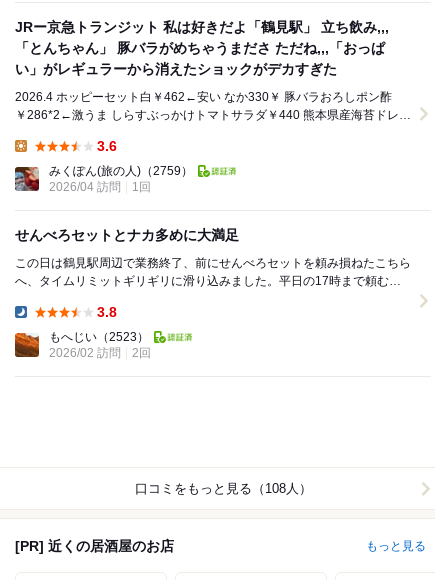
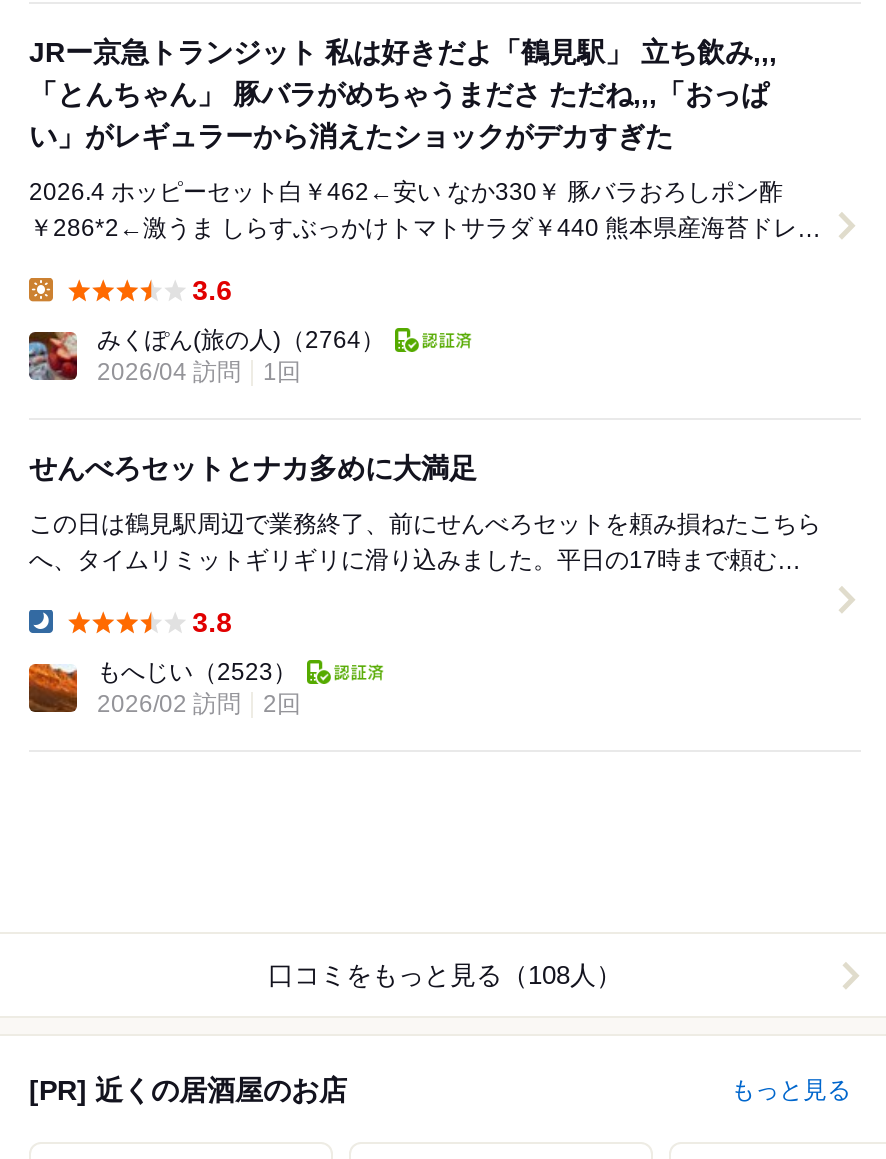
[49,164,193,178] みくぽん(旅の人)（2759） -> [97,327,385,355] みくぽん(旅の人)（2764）

